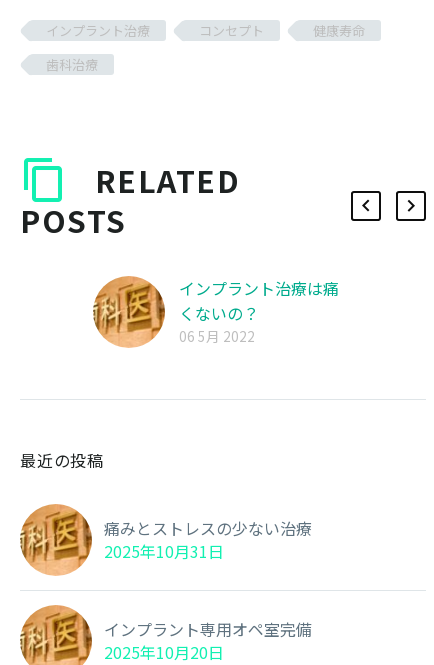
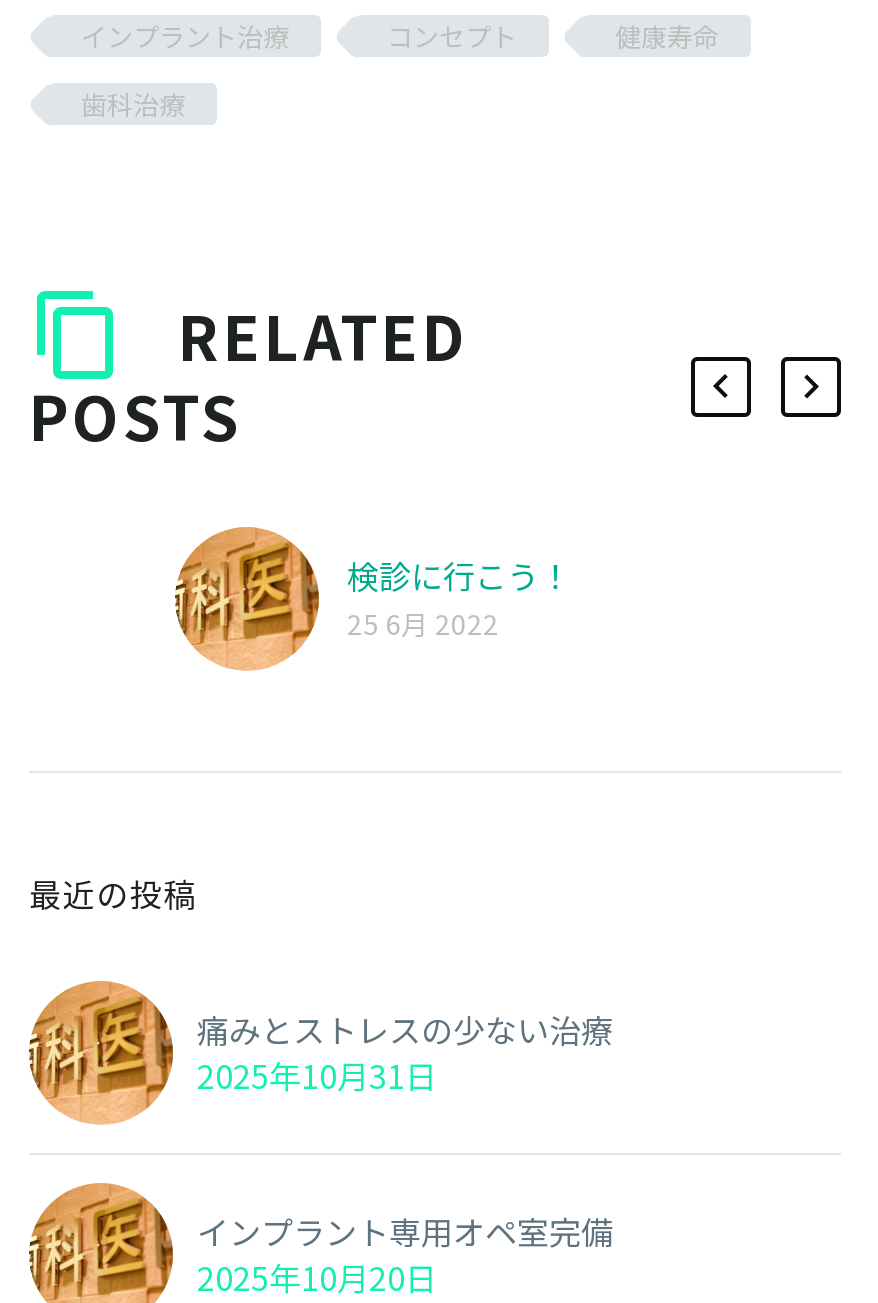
[179,276,339,346] インプラント治療は痛 | くないの？ | 06 5月 2022 -> [347,551,571,643] 検診に行こう！ | 25 6月 2022

